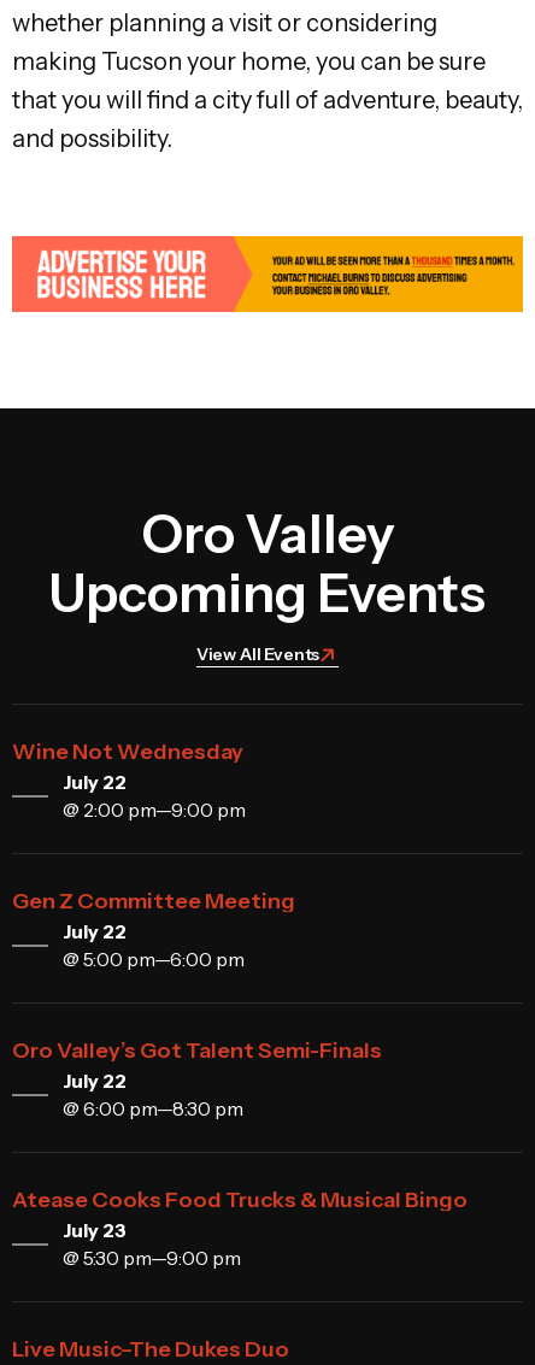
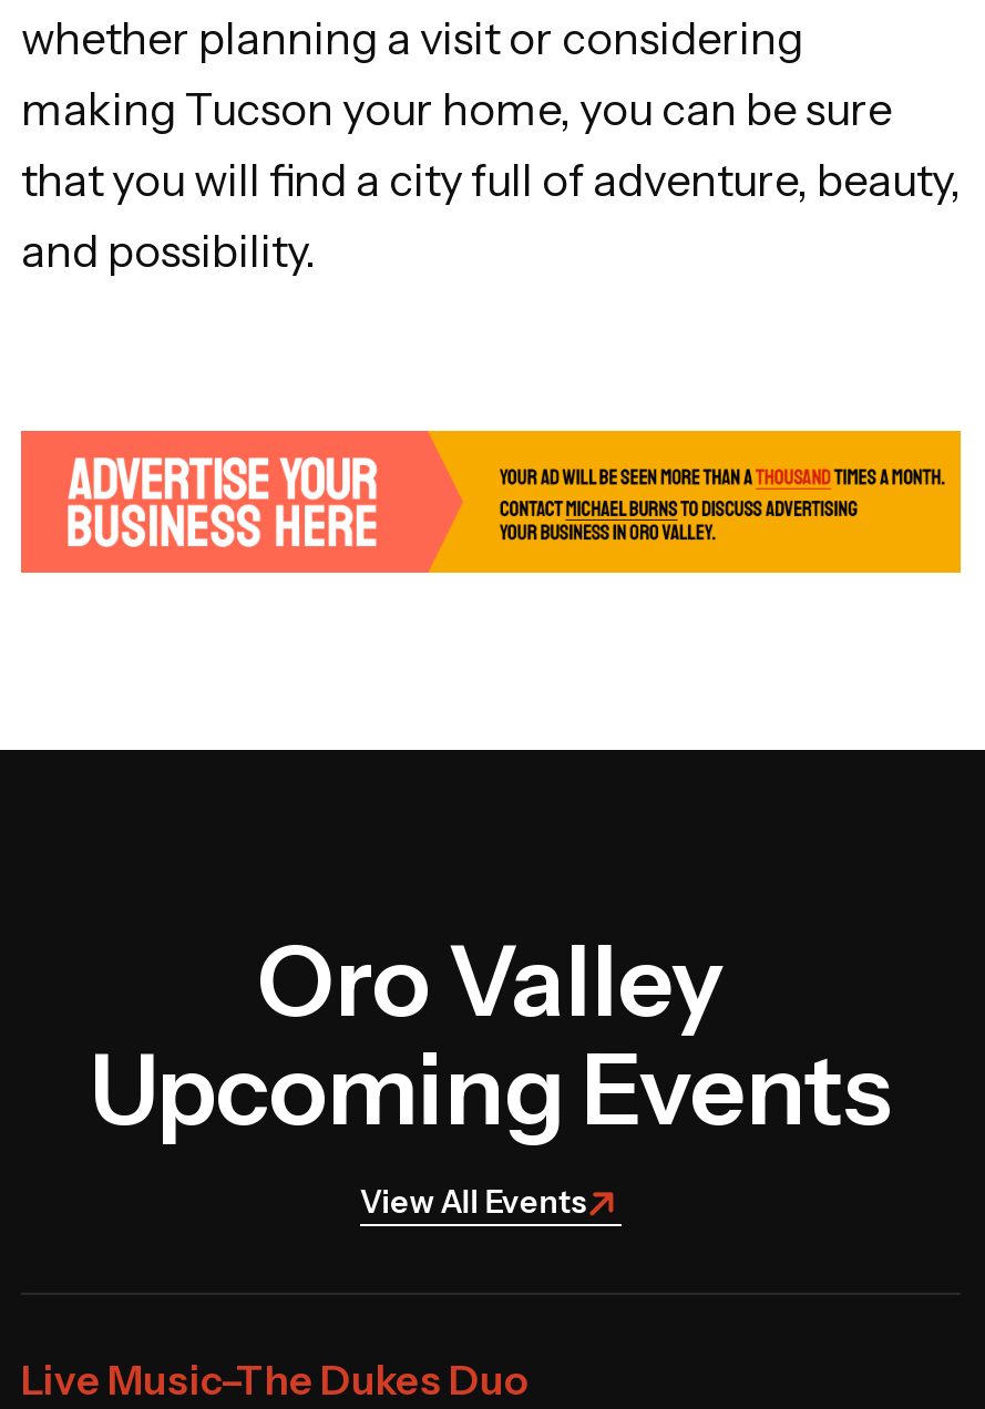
[12,739,468,1270] Wine Not Wednesday | July 22 | @ 2:00 pm—9:00 pm | Gen Z Committee Meeting | July 22 | @ 5:00 pm—6:00 pm | Oro Valley’s Got Talent Semi-Finals | July 22 | @ 6:00 pm—8:30 pm | Atease Cooks Food Trucks & Musical Bingo | July 23 | @ 5:30 pm—9:00 pm -> none

